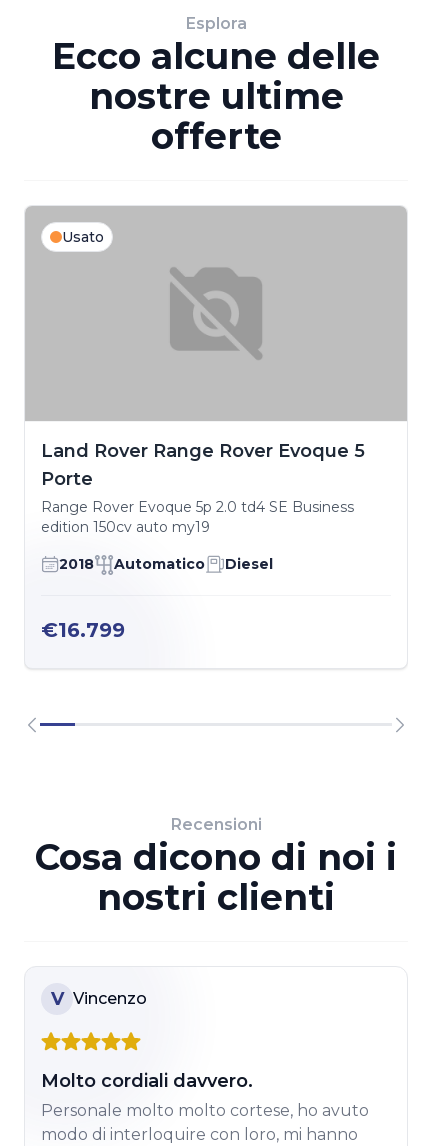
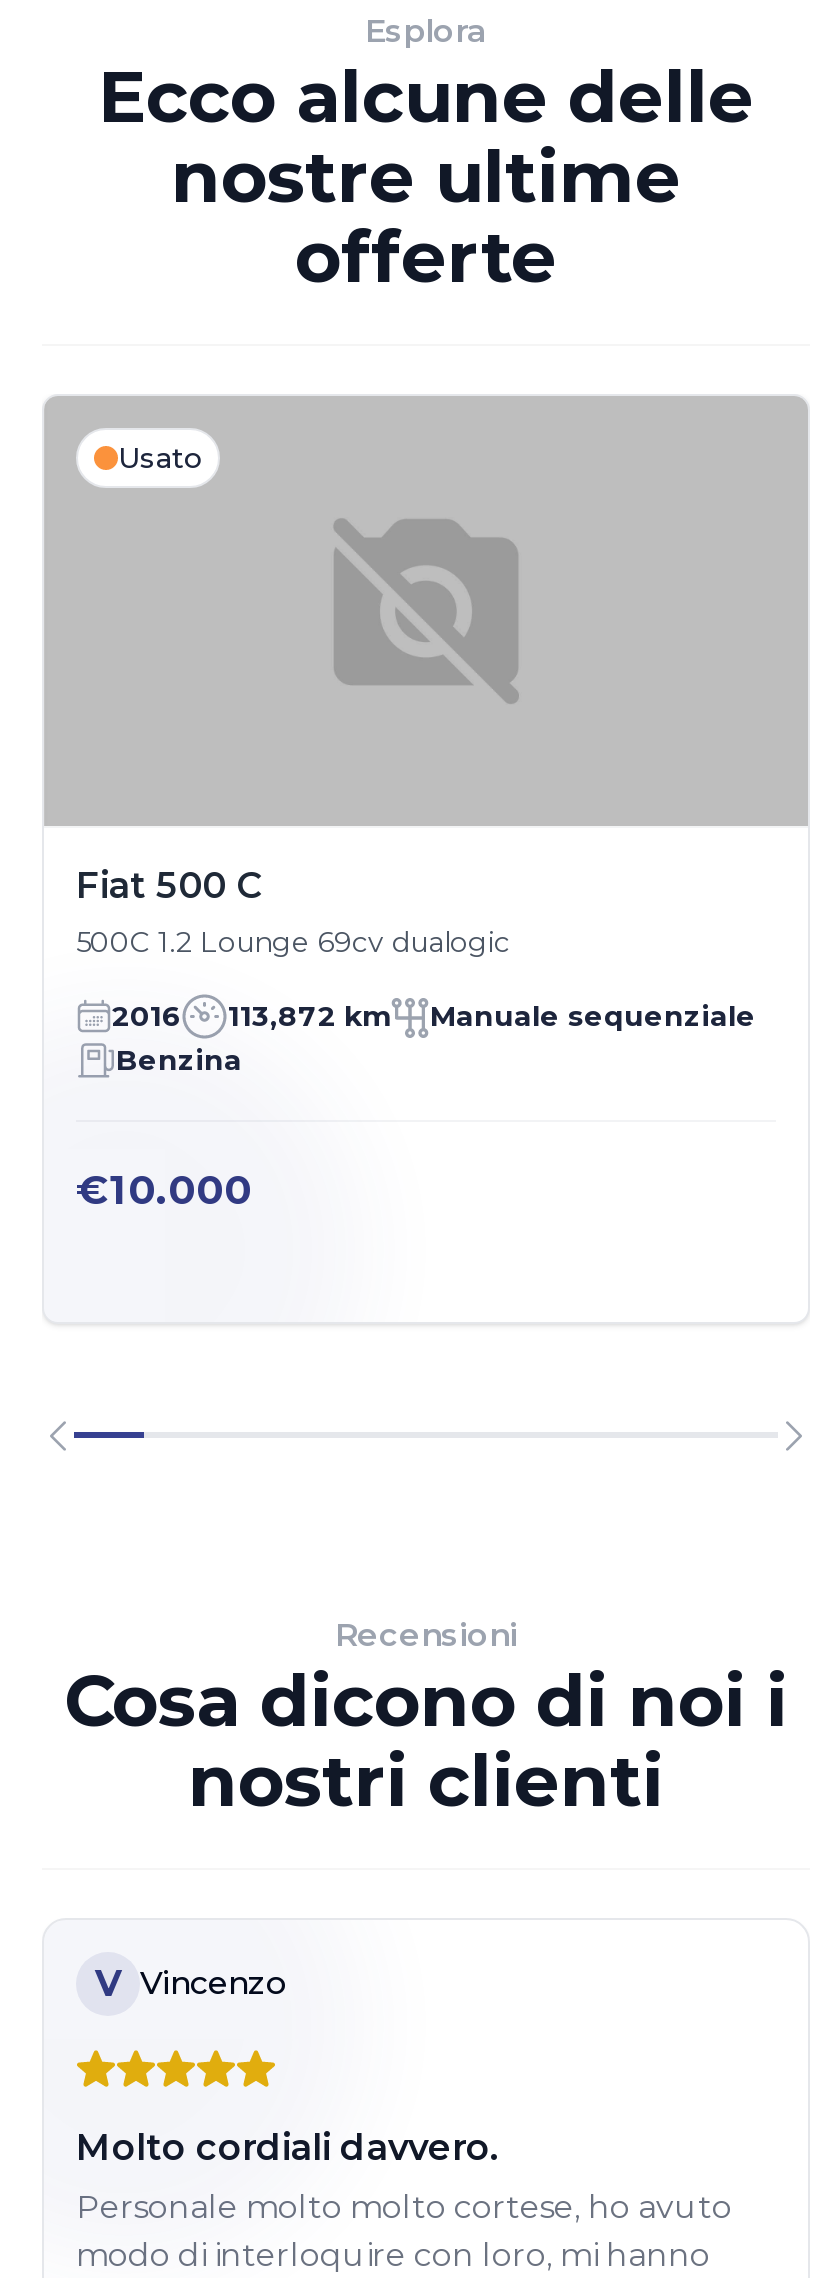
[41,440,365,536] Land Rover Range Rover Evoque 5 | Porte | Range Rover Evoque 5p 2.0 td4 SE Business | edition 150cv auto my19 -> [76,864,510,960] Fiat 500 C | 500C 1.2 Lounge 69cv dualogic
[59,555,273,573] 2018 | Automatico | Diesel -> [112,999,756,1078] 2016 | 113,872 km | Manuale sequenziale | Benzina
[41,618,125,642] €16.799 -> [76,1166,252,1214] €10.000

